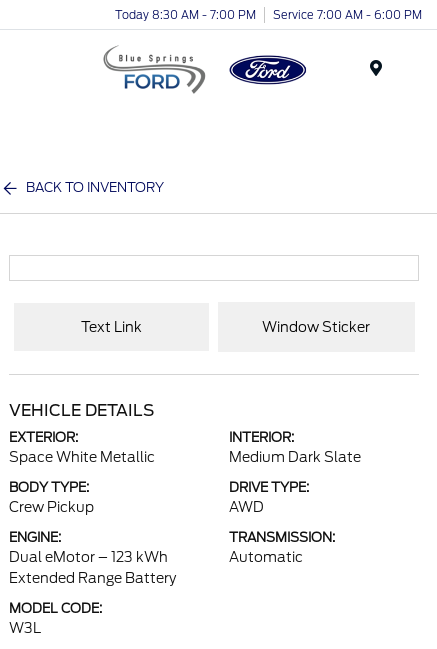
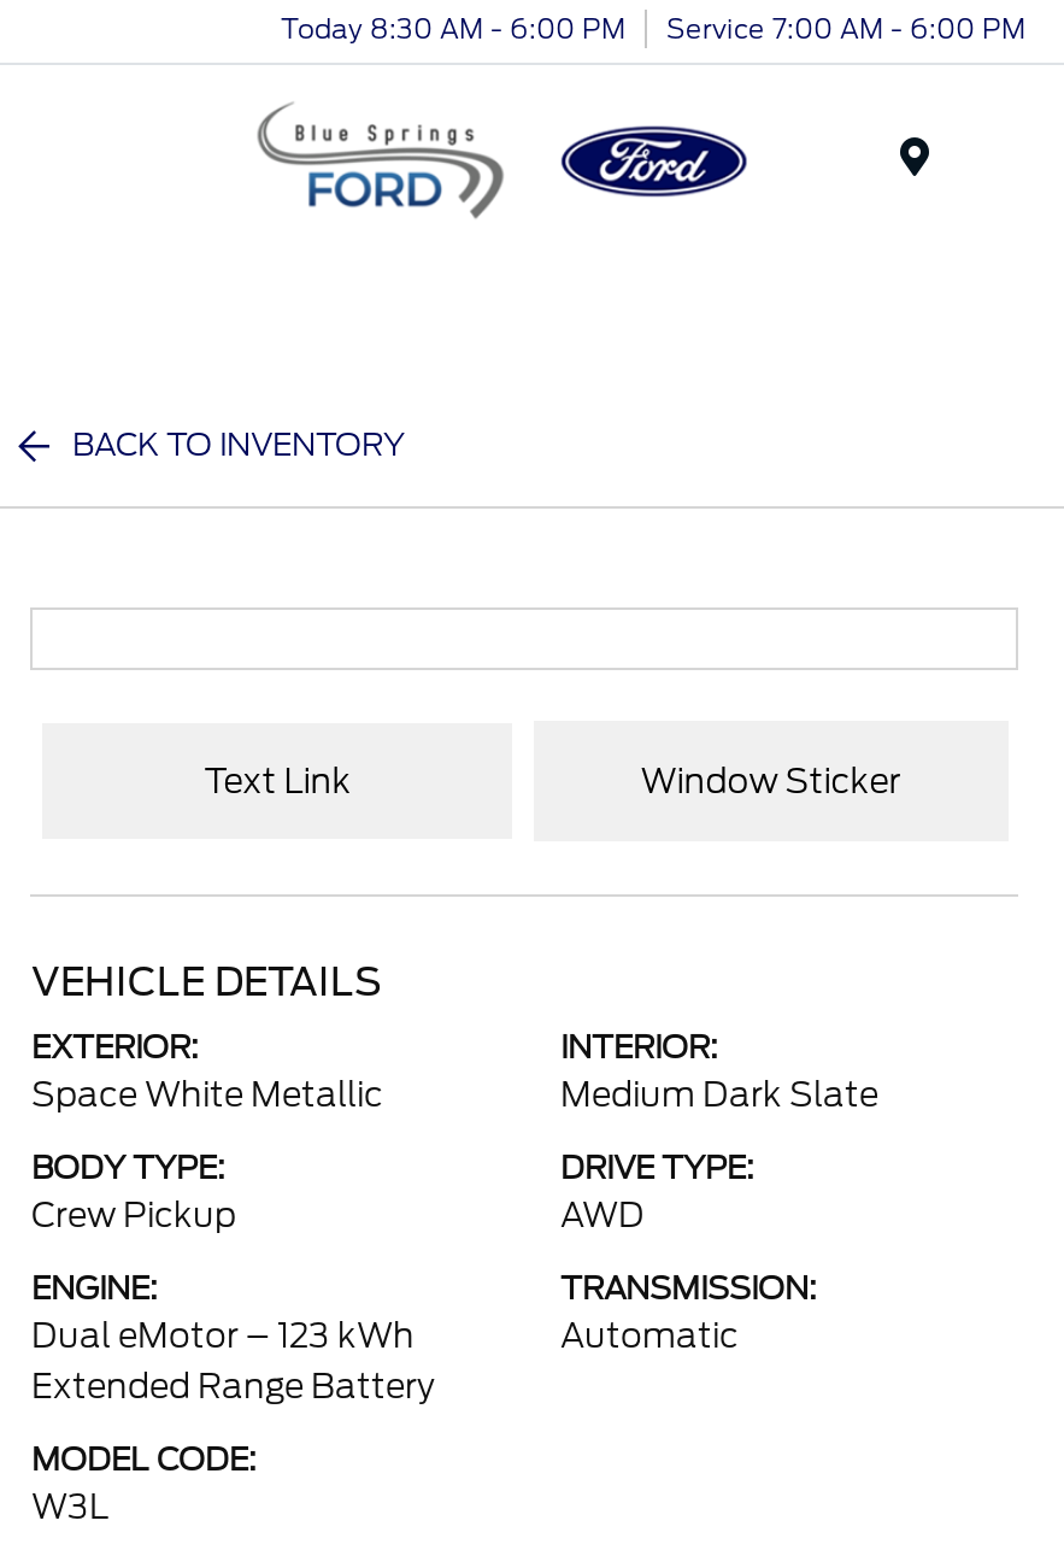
[115,7,422,21] Today 8:30 AM - 7:00 PM Service 7:00 AM - 6:00 PM -> [281,11,1025,45] Today 8:30 AM - 6:00 PM Service 7:00 AM - 6:00 PM

